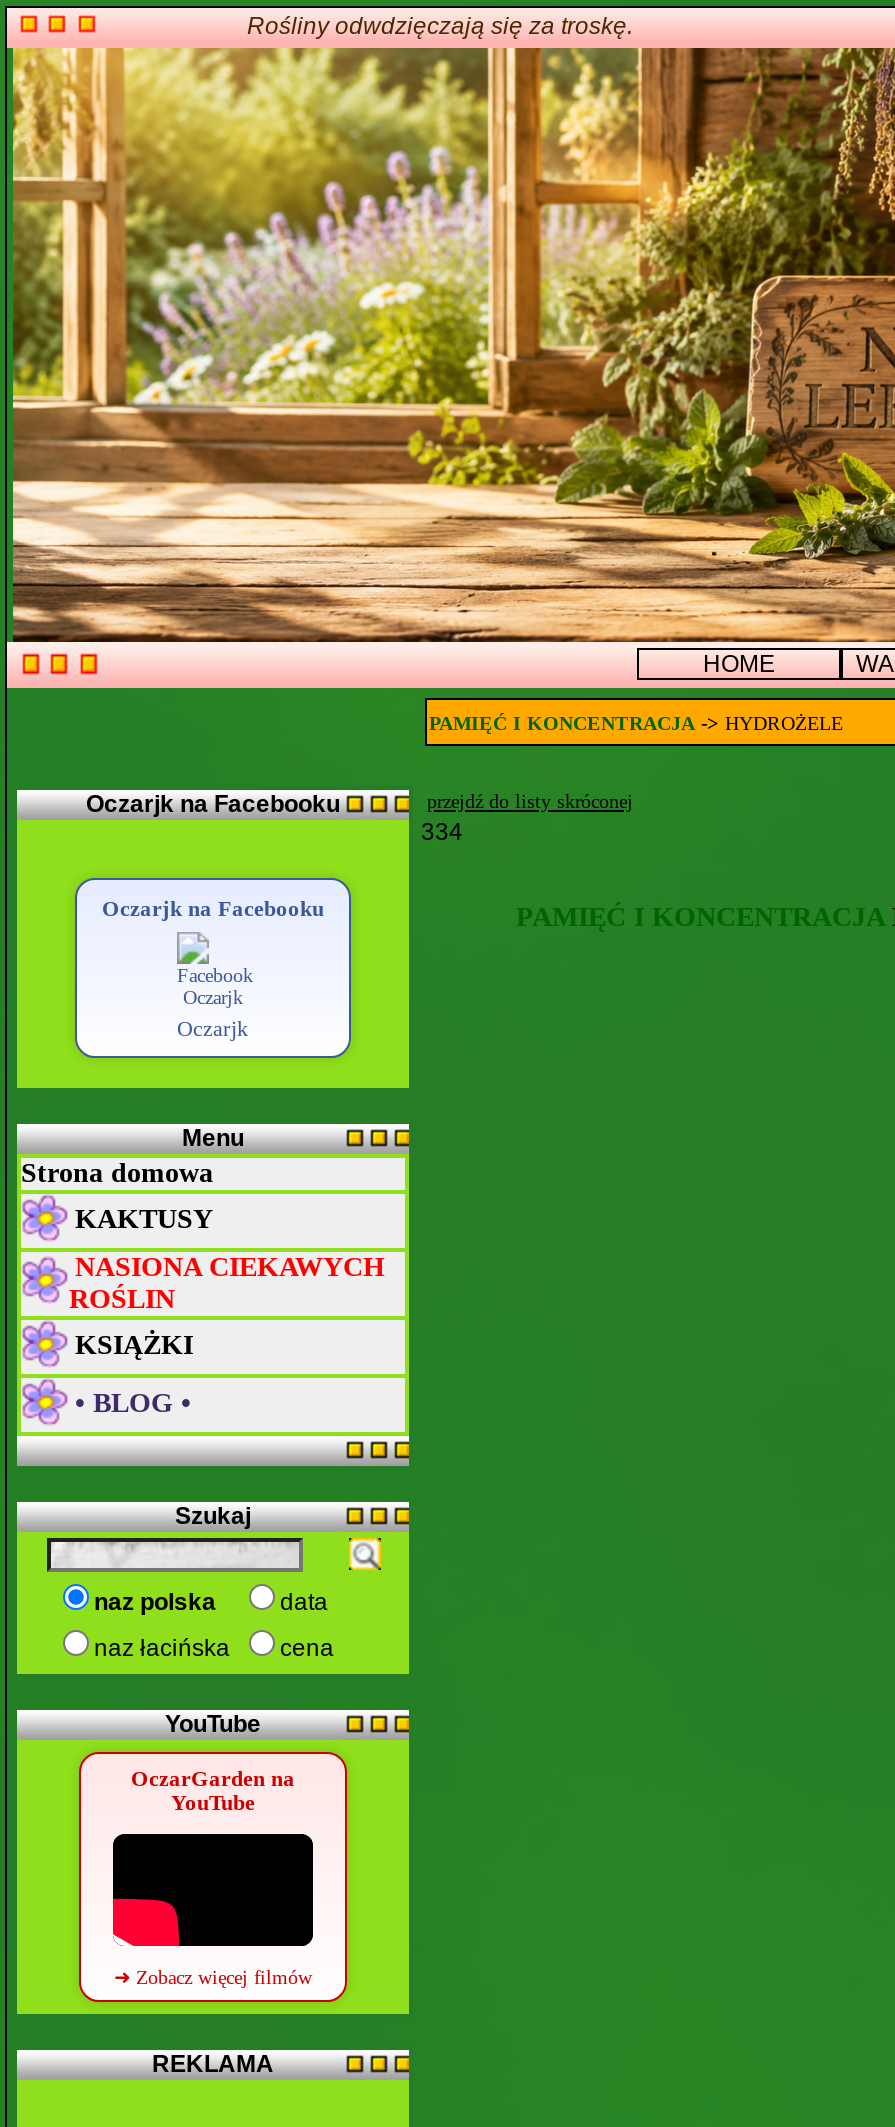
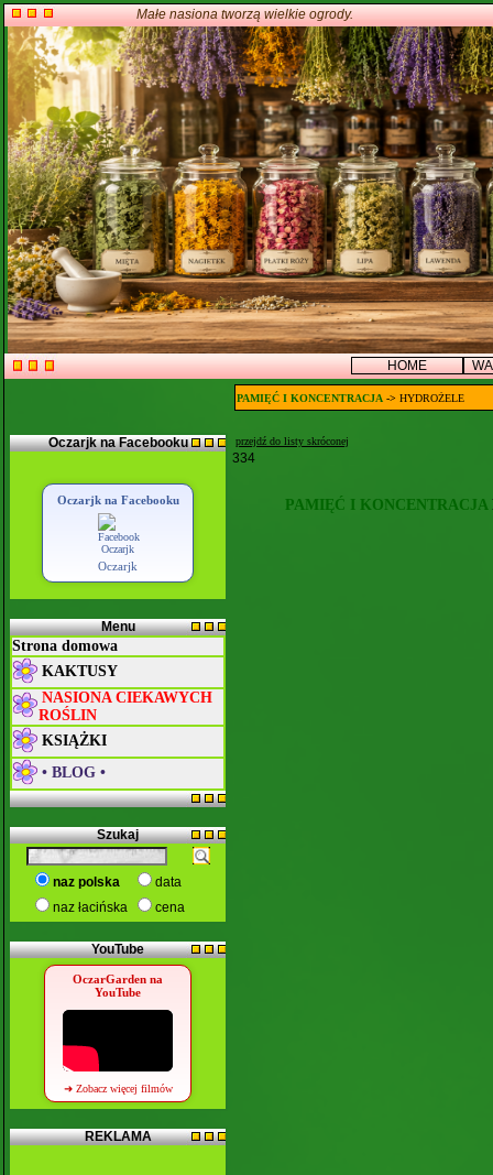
[247,12,633,40] Rośliny odwdzięczają się za troskę. -> [136,7,353,22] Małe nasiona tworzą wielkie ogrody.
[11,46,889,644] [image] -> [7,25,490,355] [image]

